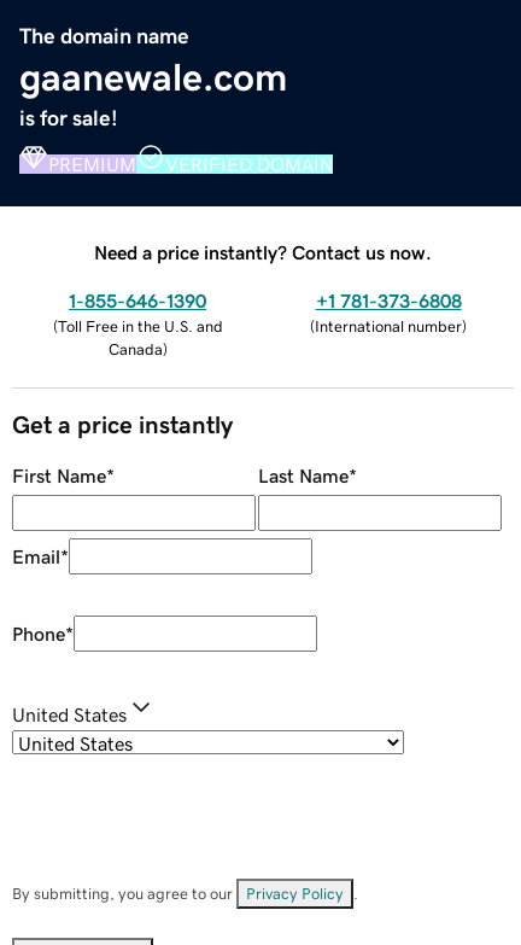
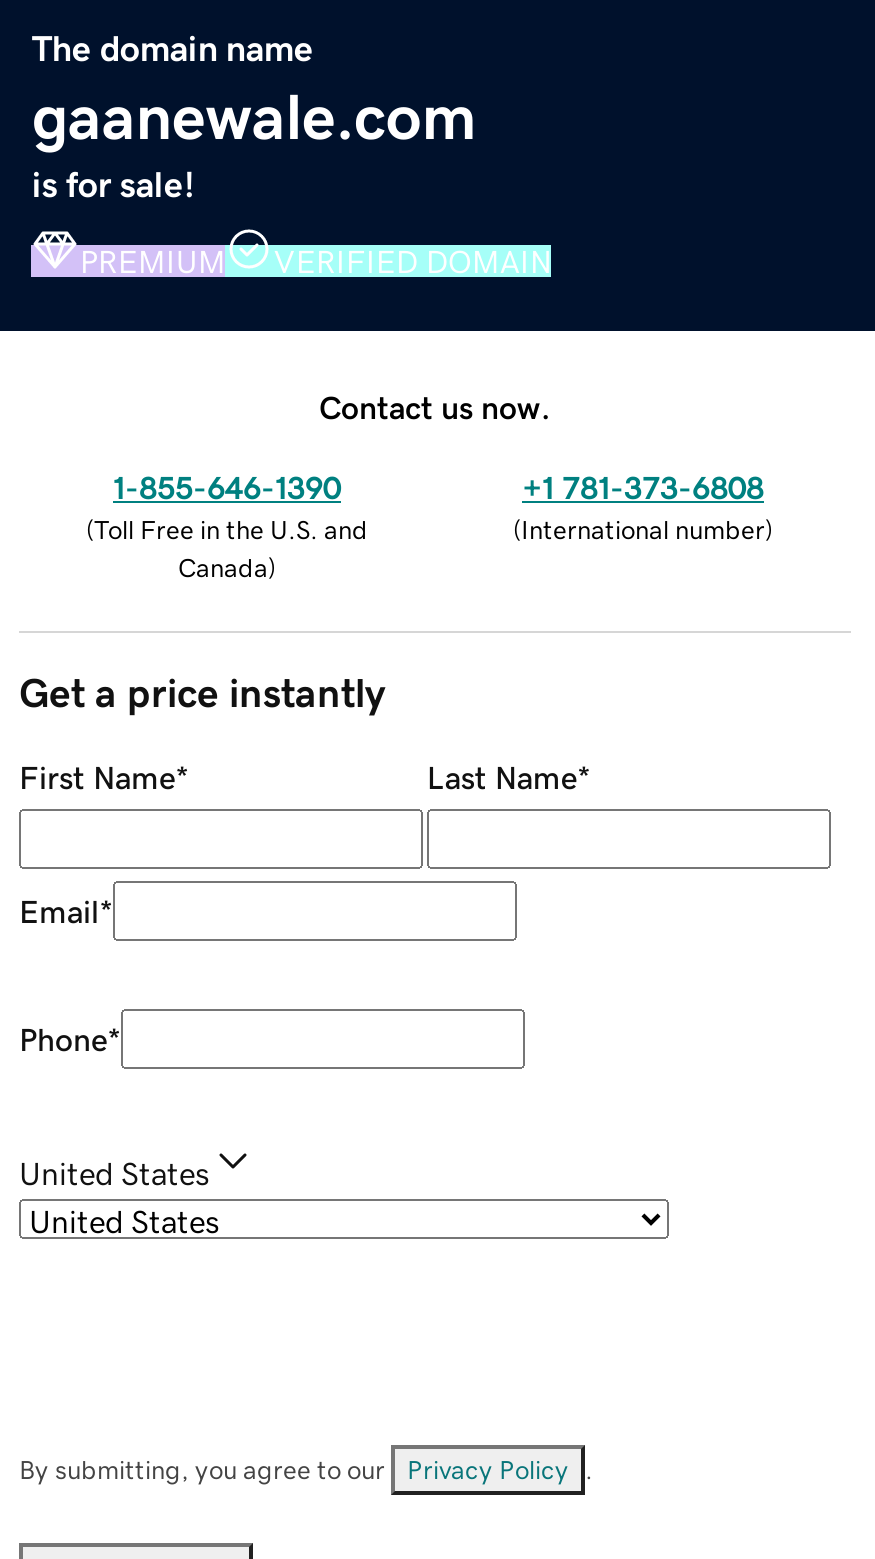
[94,242,432,261] Need a price instantly? Contact us now. -> [319,390,551,422] Contact us now.

